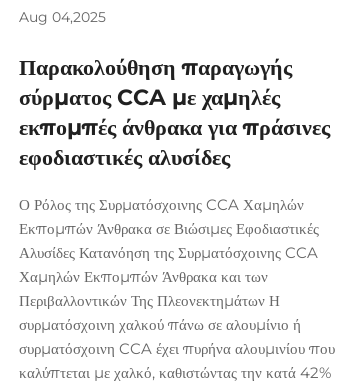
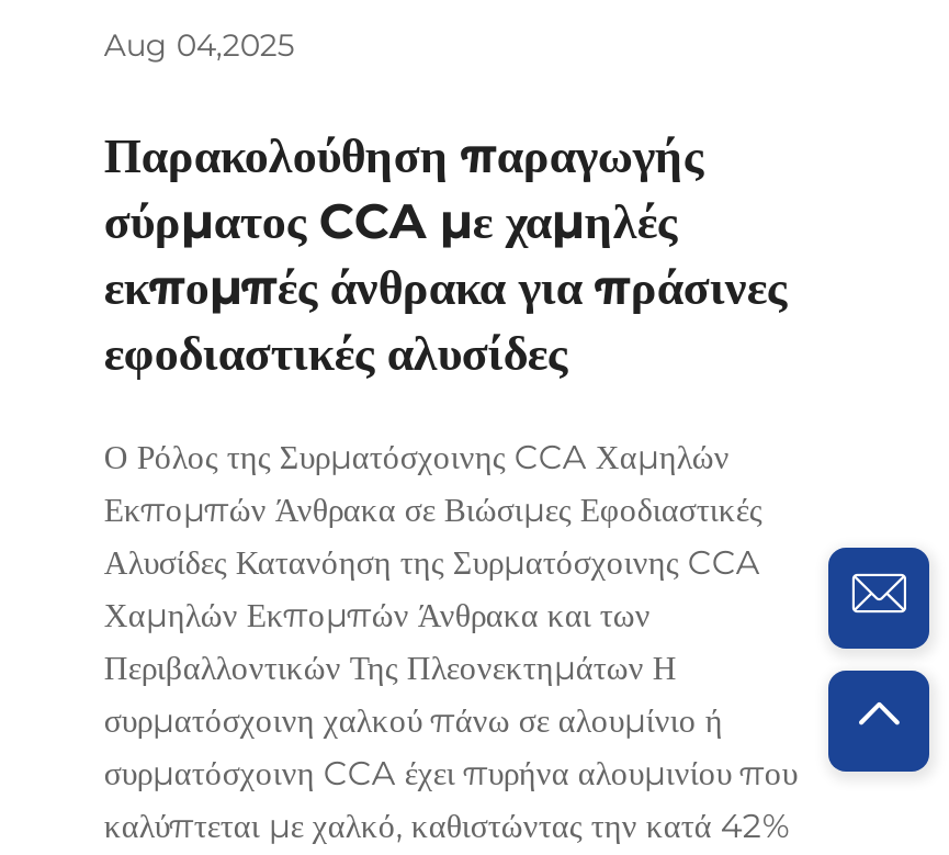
none -> [826,545,934,653] [image]
none -> [826,668,934,776] [image]

